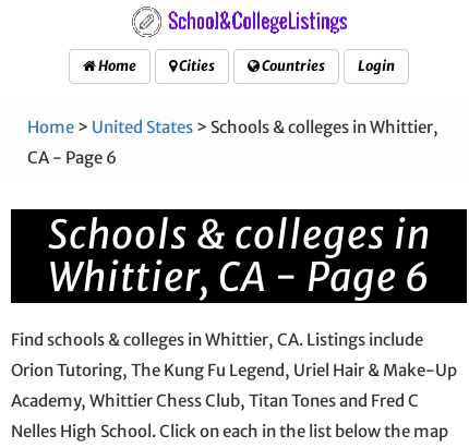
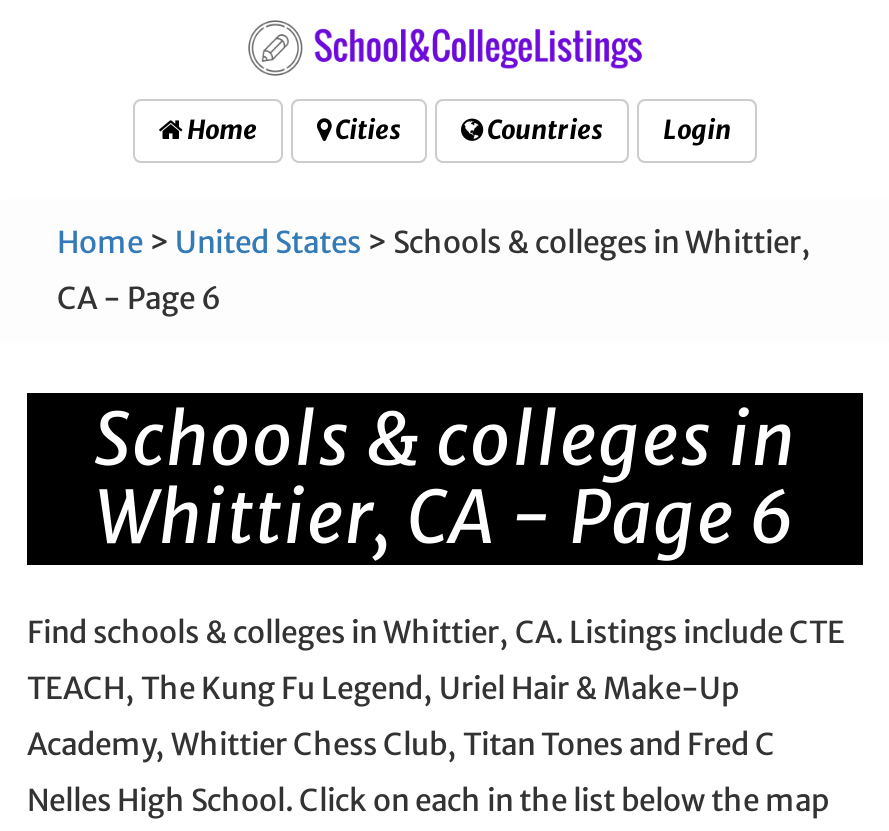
[11,329,423,350] Find schools & colleges in Whittier, CA. Listings include -> [27,613,845,651] Find schools & colleges in Whittier, CA. Listings include CTE
[11,360,457,380] Orion Tutoring, The Kung Fu Legend, Uriel Hair & Make-Up -> [27,669,739,707] TEACH, The Kung Fu Legend, Uriel Hair & Make-Up

